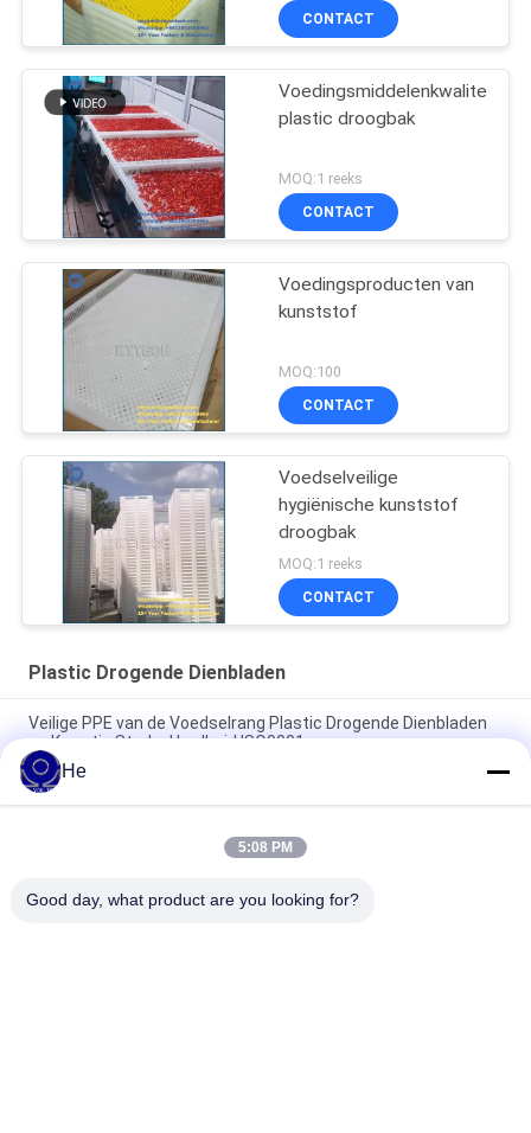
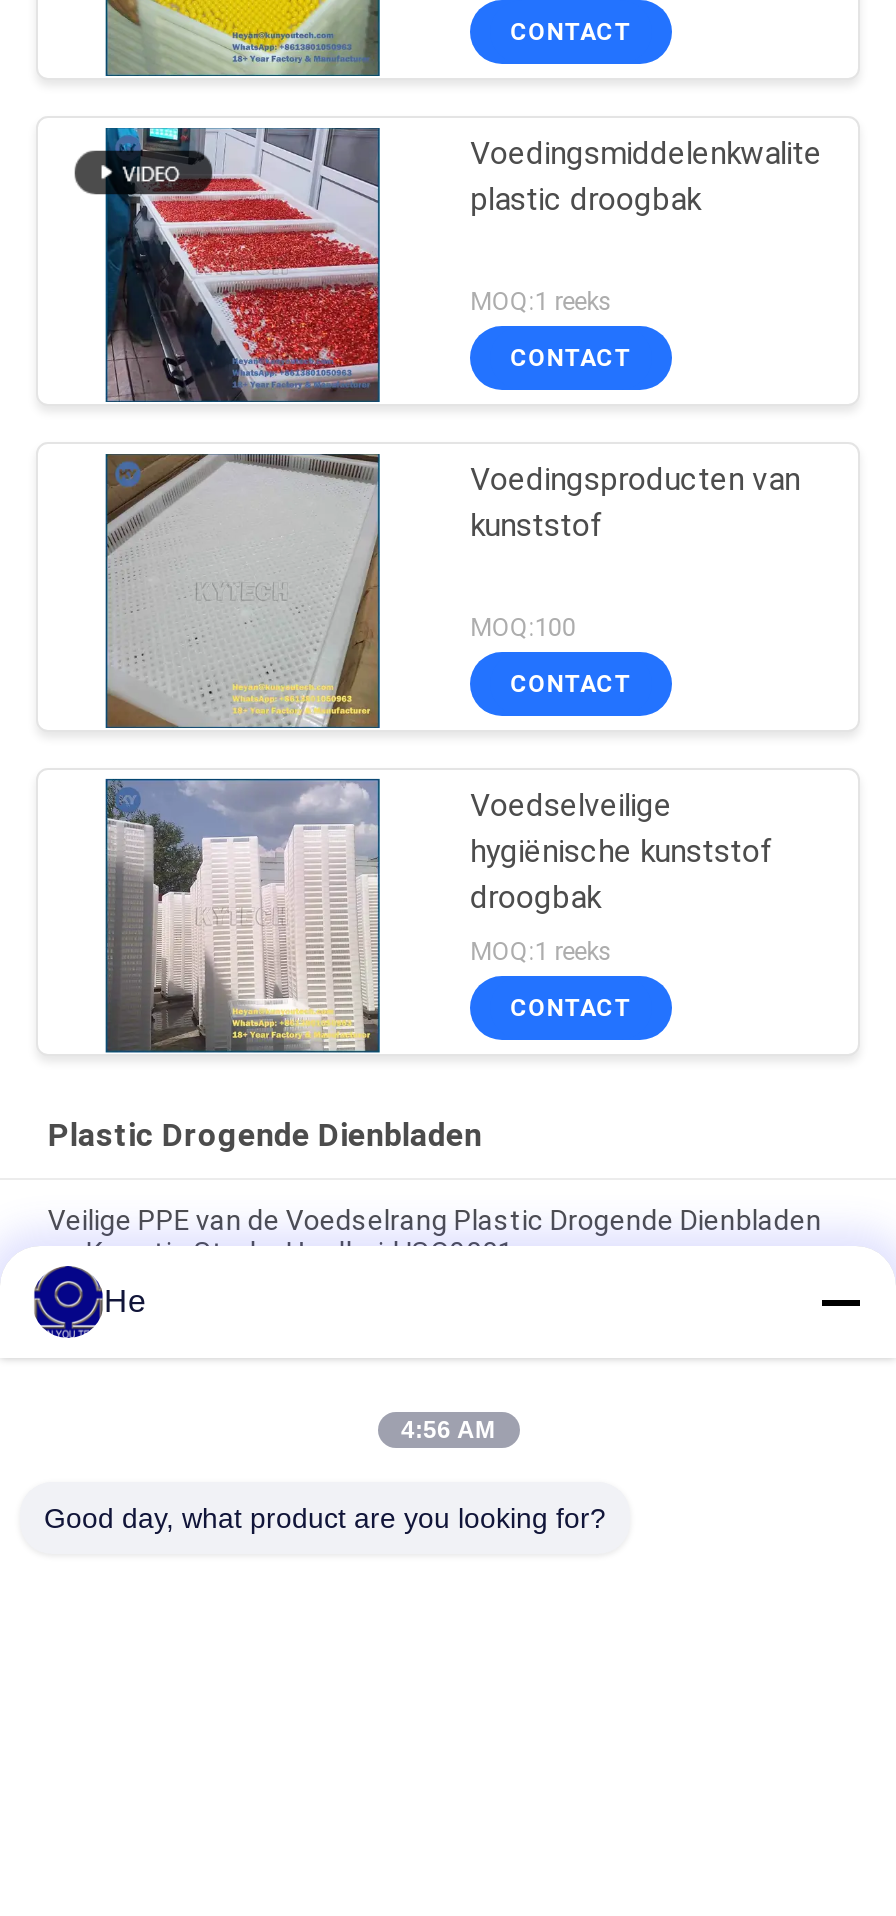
[238,839,293,856] 5:08 PM -> [401,1416,495,1444] 4:56 AM

